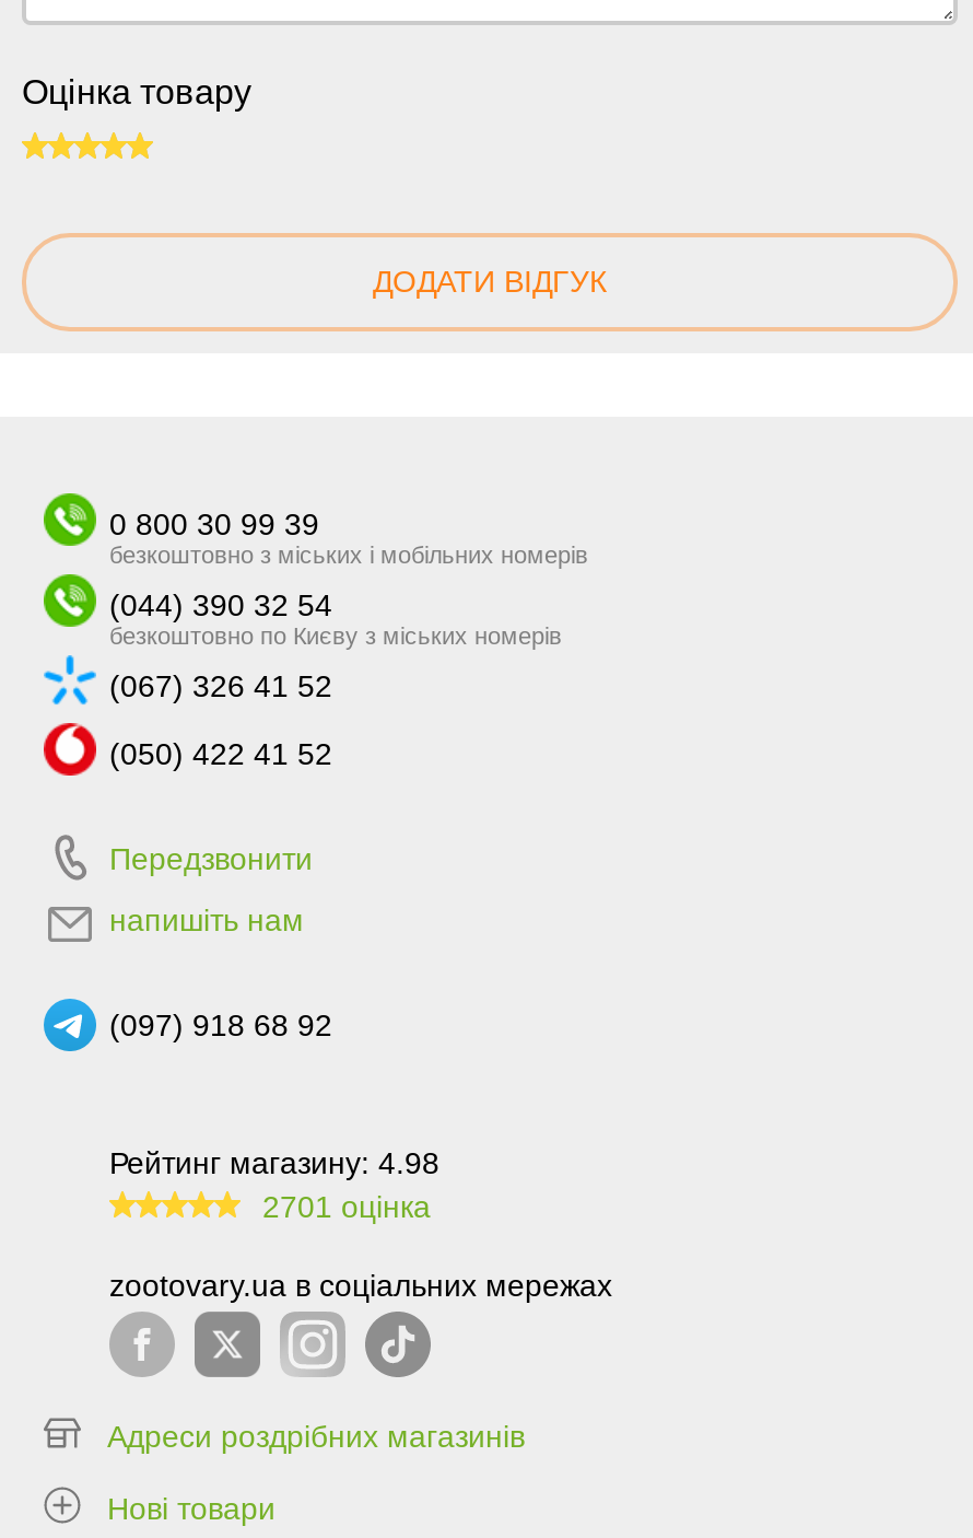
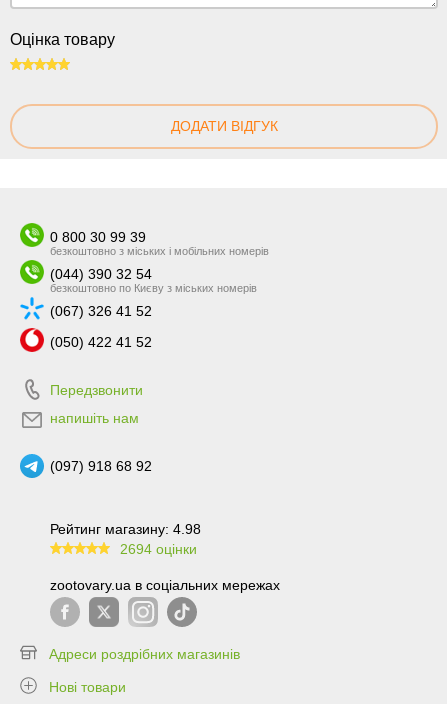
[262,1189,431,1224] 2701 оцінка -> [120,541,197,557] 2694 оцінки

